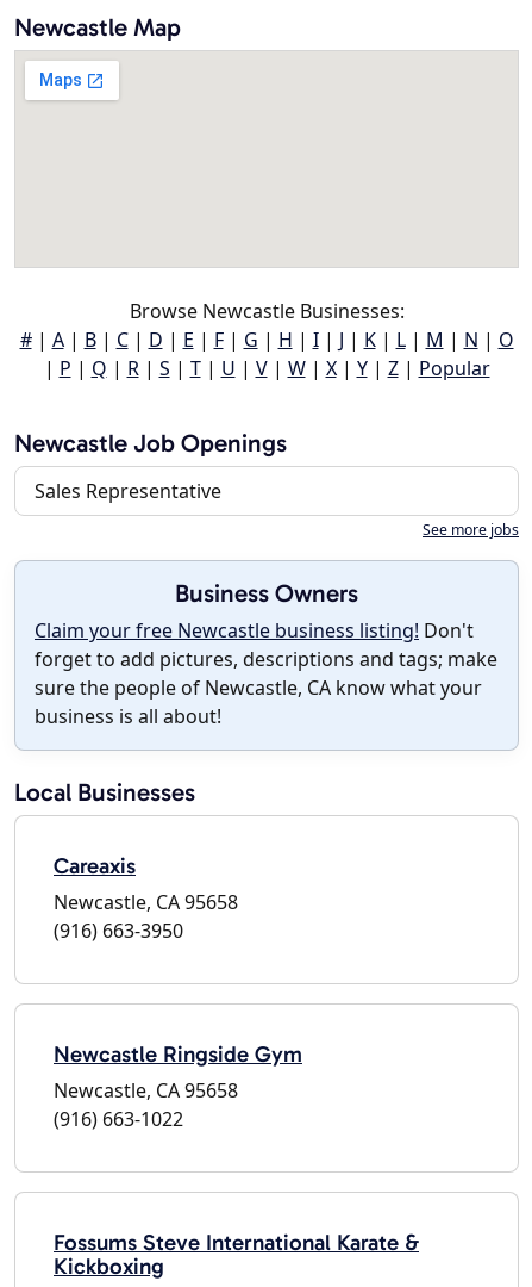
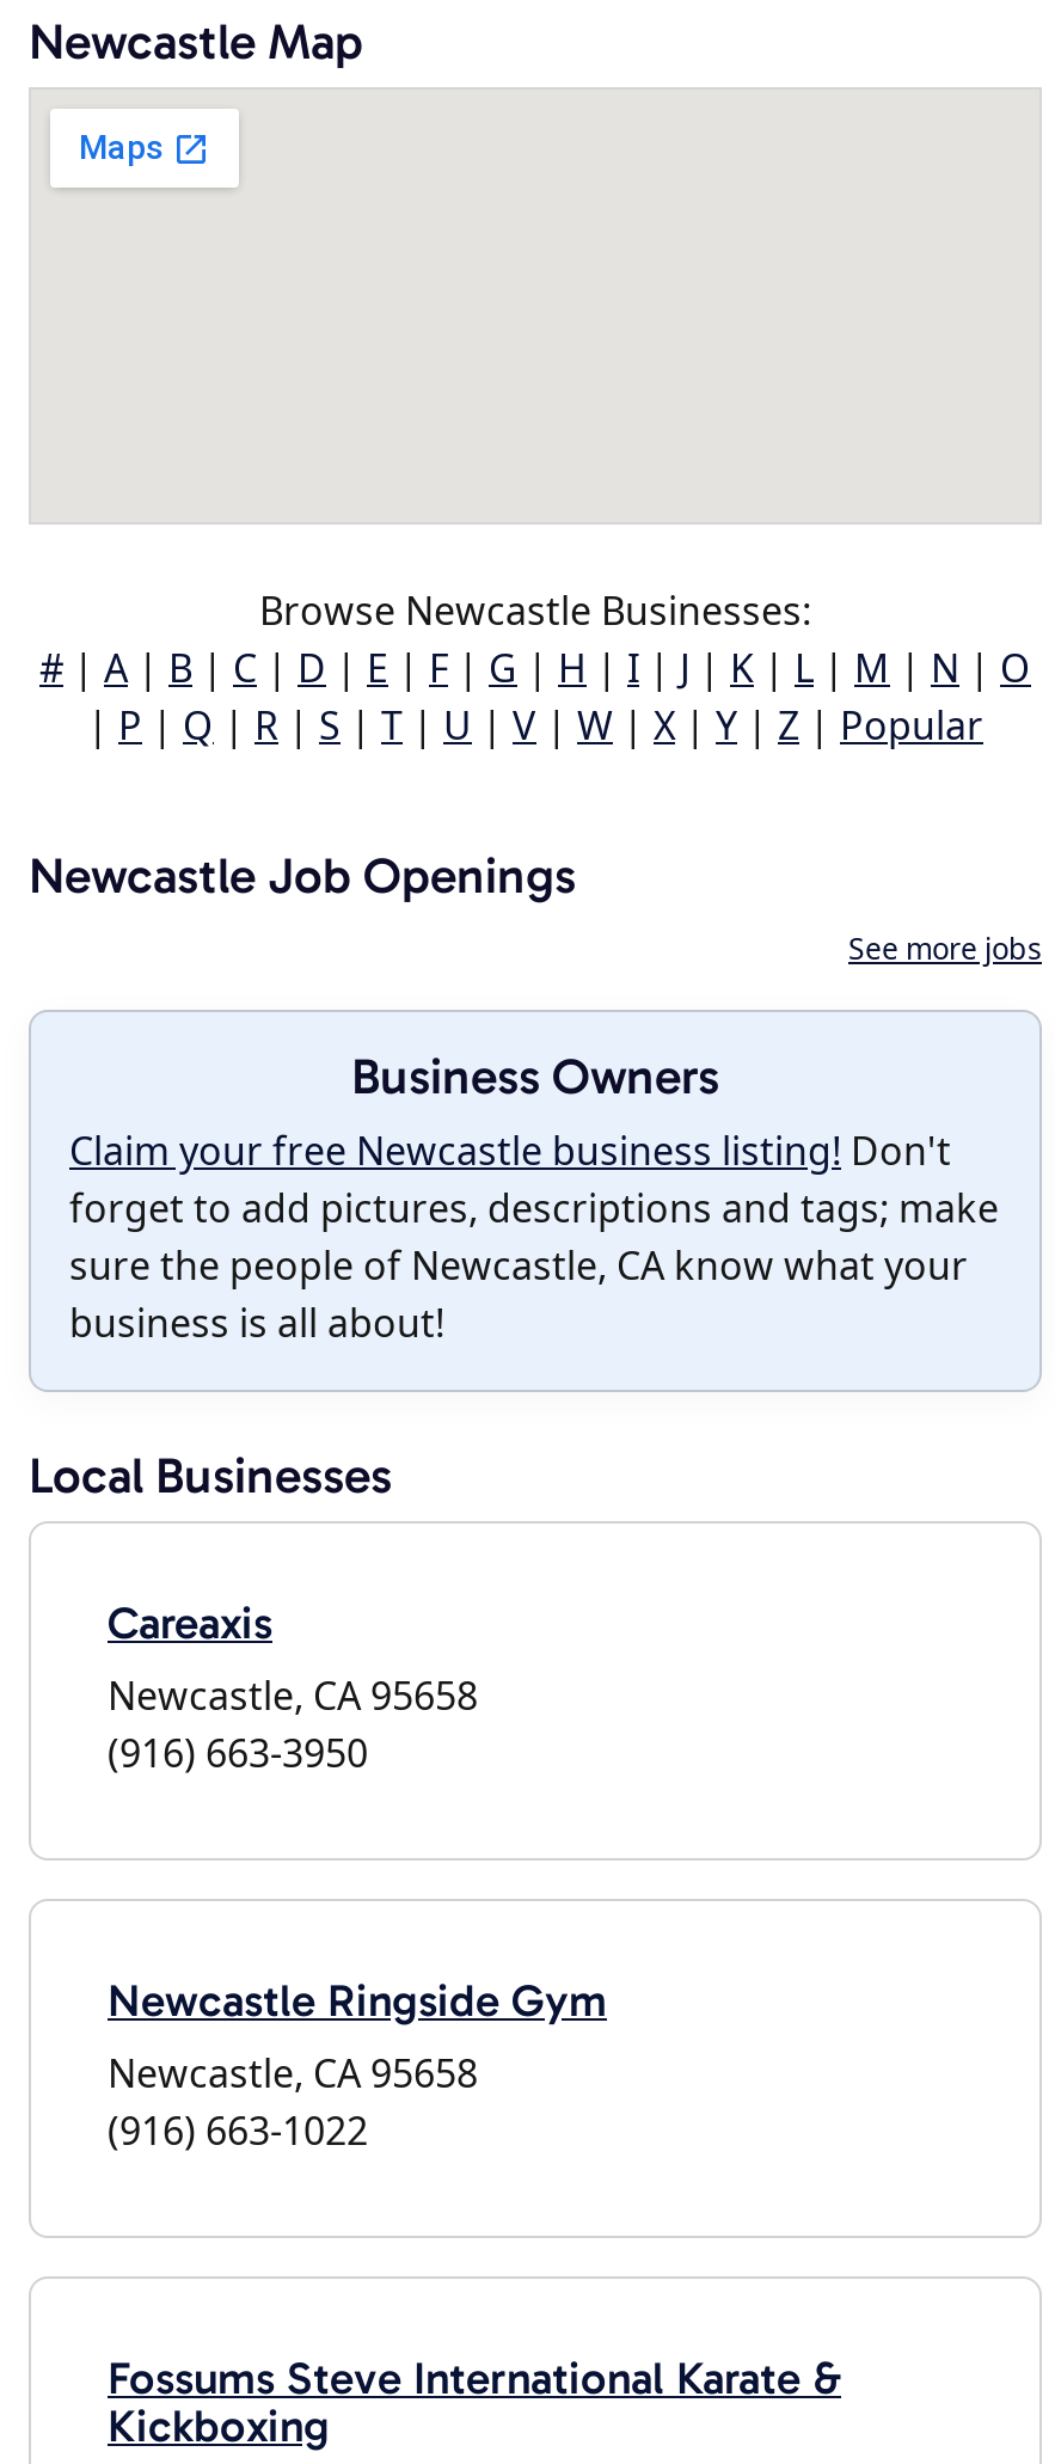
[35,478,221,504] Sales Representative -> none

